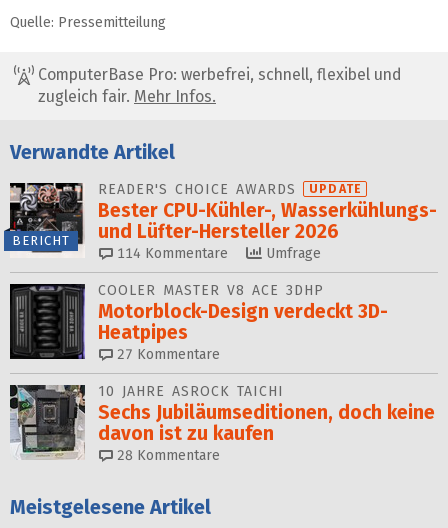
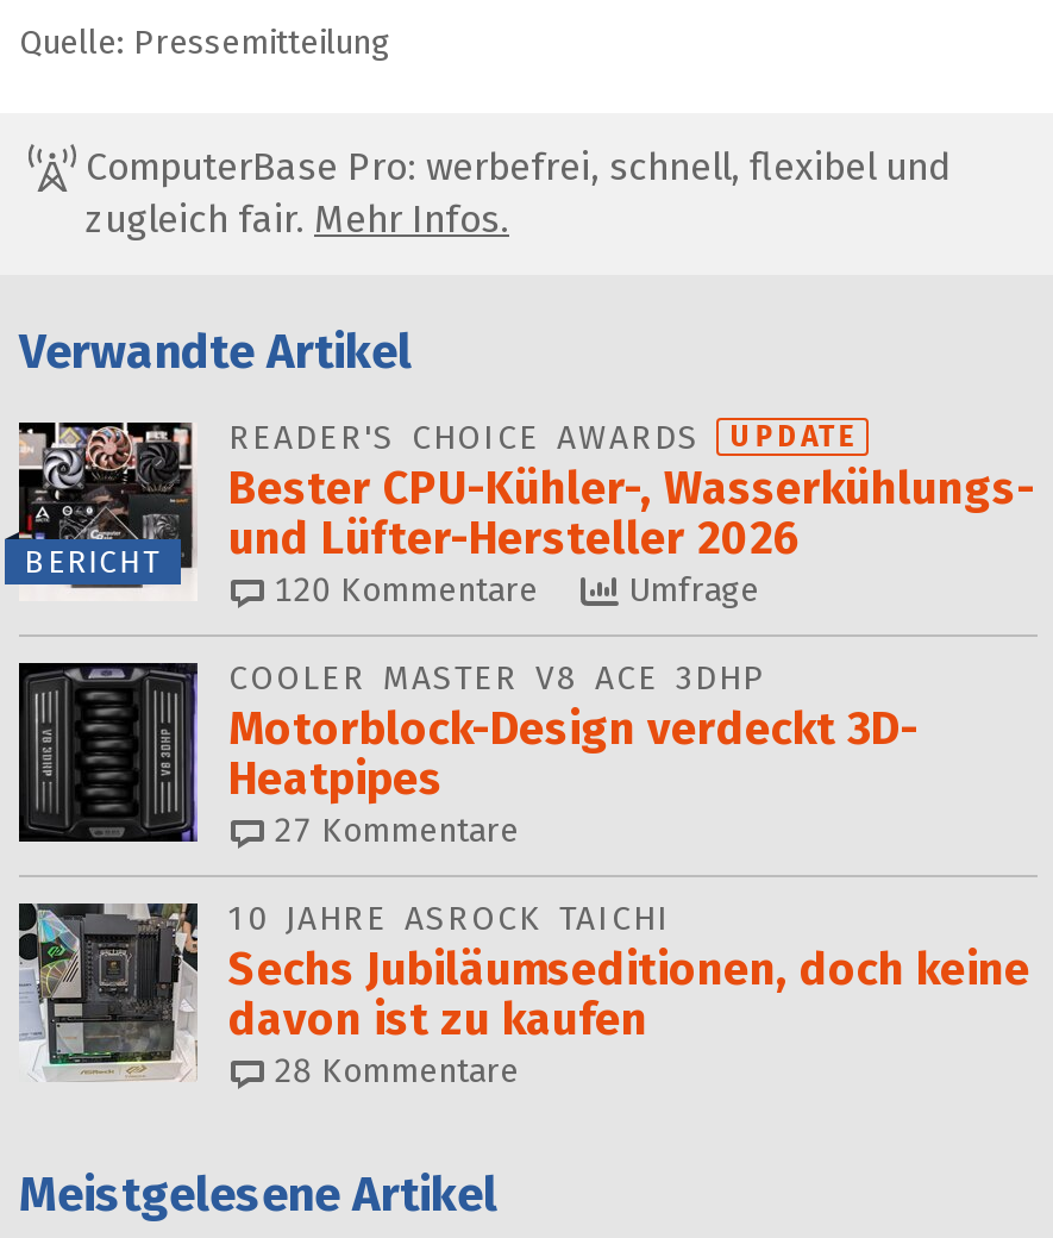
[113,245,321,262] 114 Kommentare Umfrage -> [264,571,759,611] 120 Kommentare Umfrage

